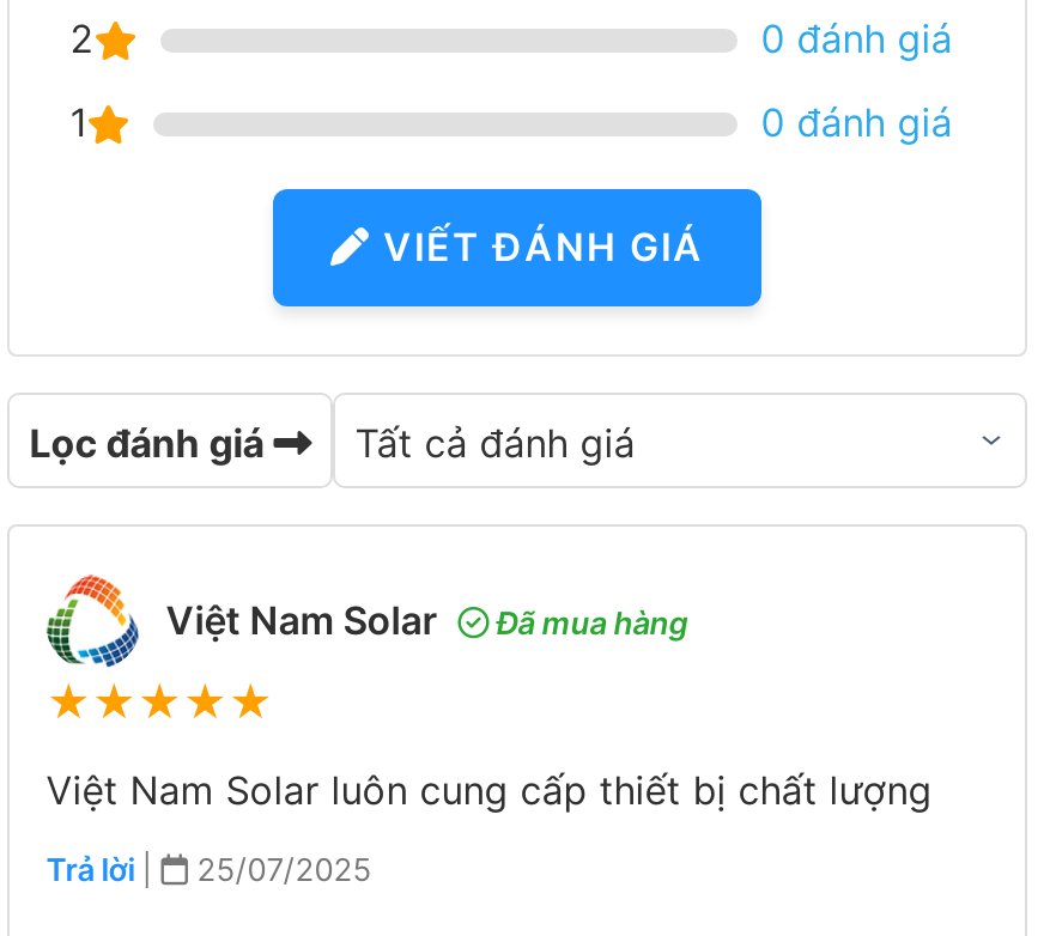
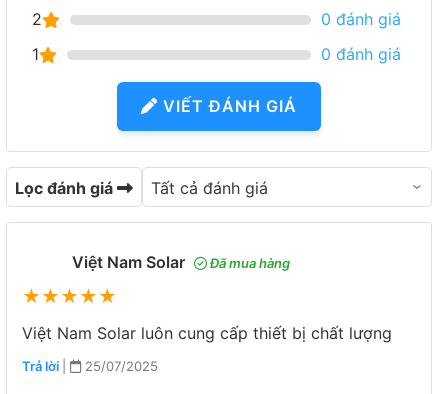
[45,572,141,668] [image] -> none

